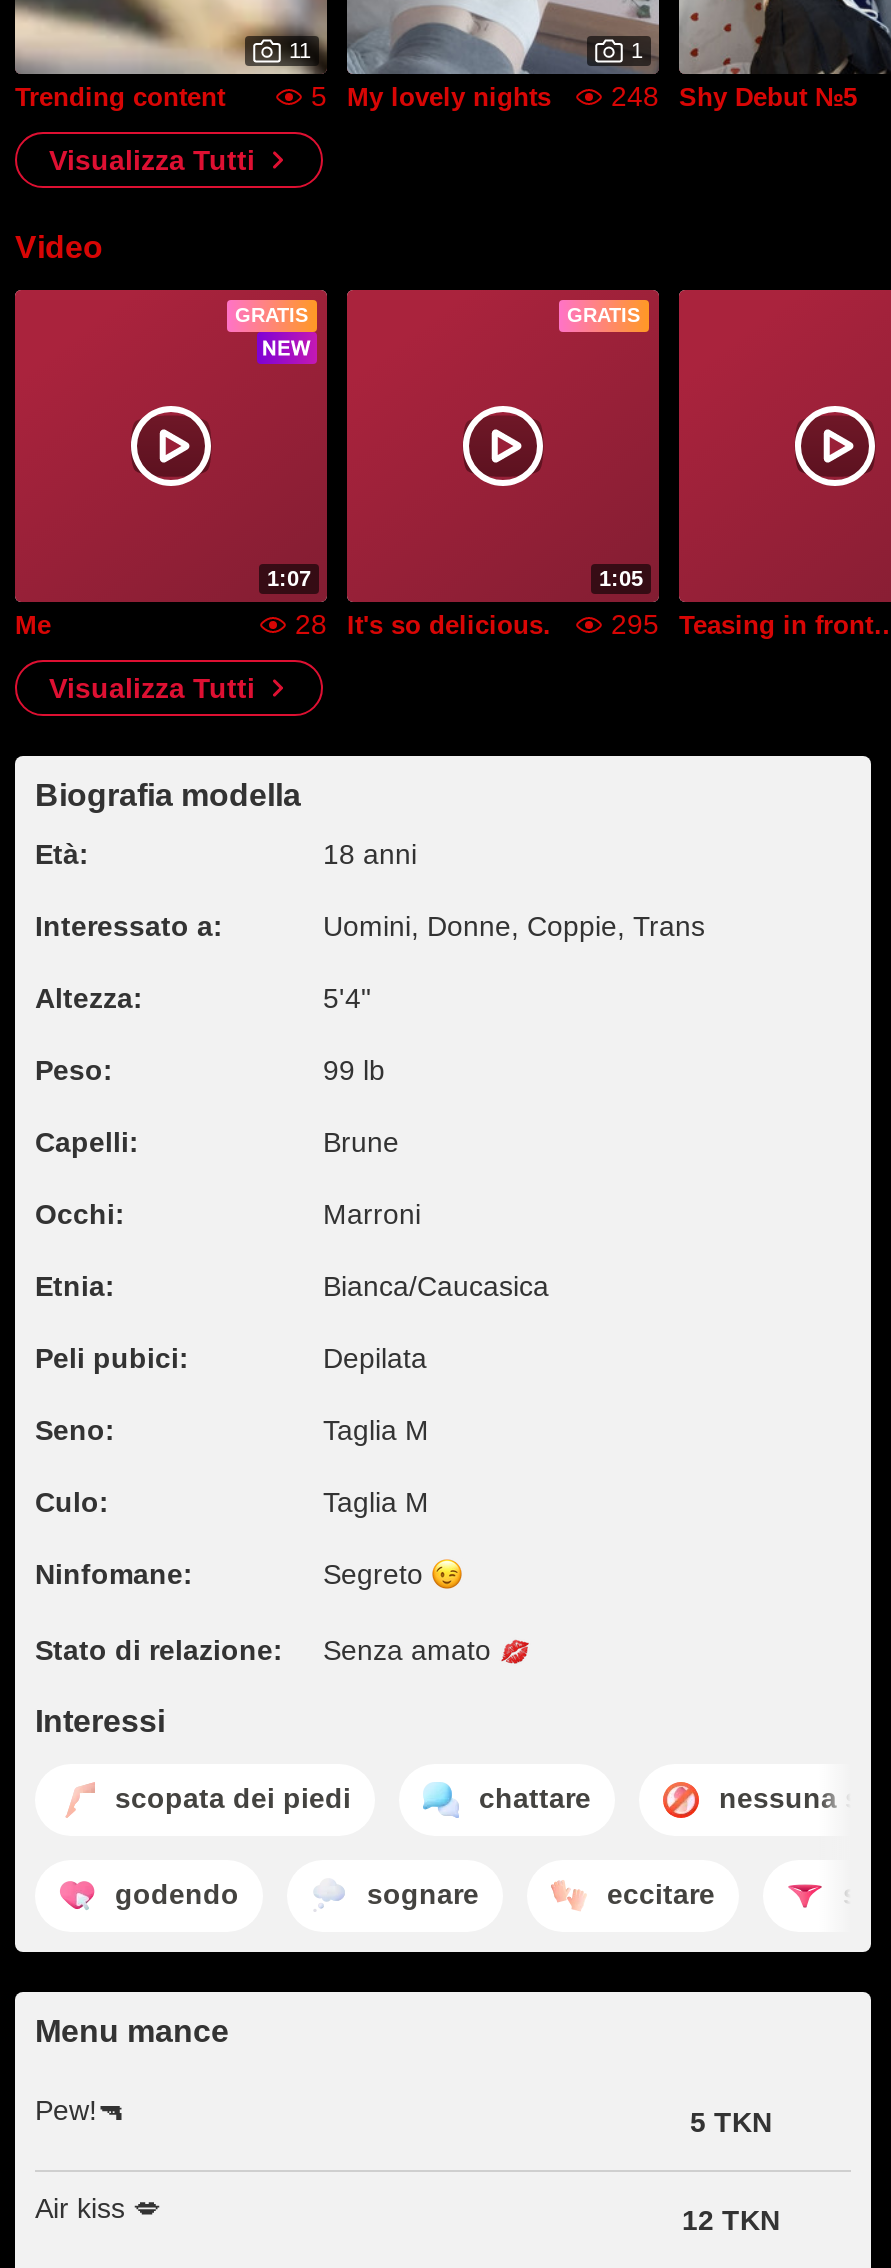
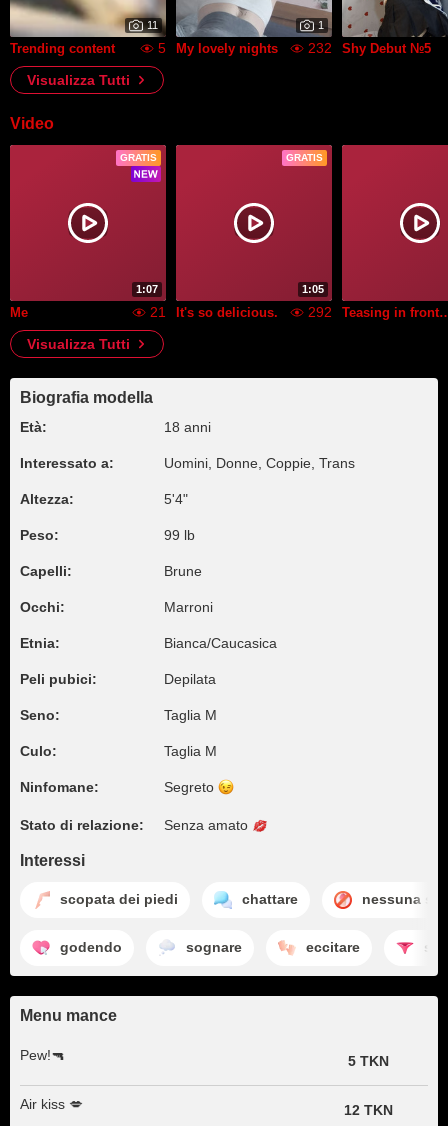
[311,80,857,112] 5 My lovely nights 248 Shy Debut №5 -> [158,40,431,56] 5 My lovely nights 232 Shy Debut №5
[295,608,327,640] 28 -> [150,304,166,320] 21
[611,608,659,640] 295 -> [308,304,332,320] 292

